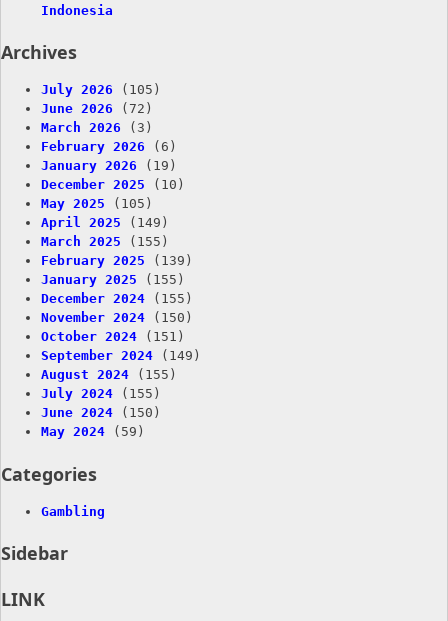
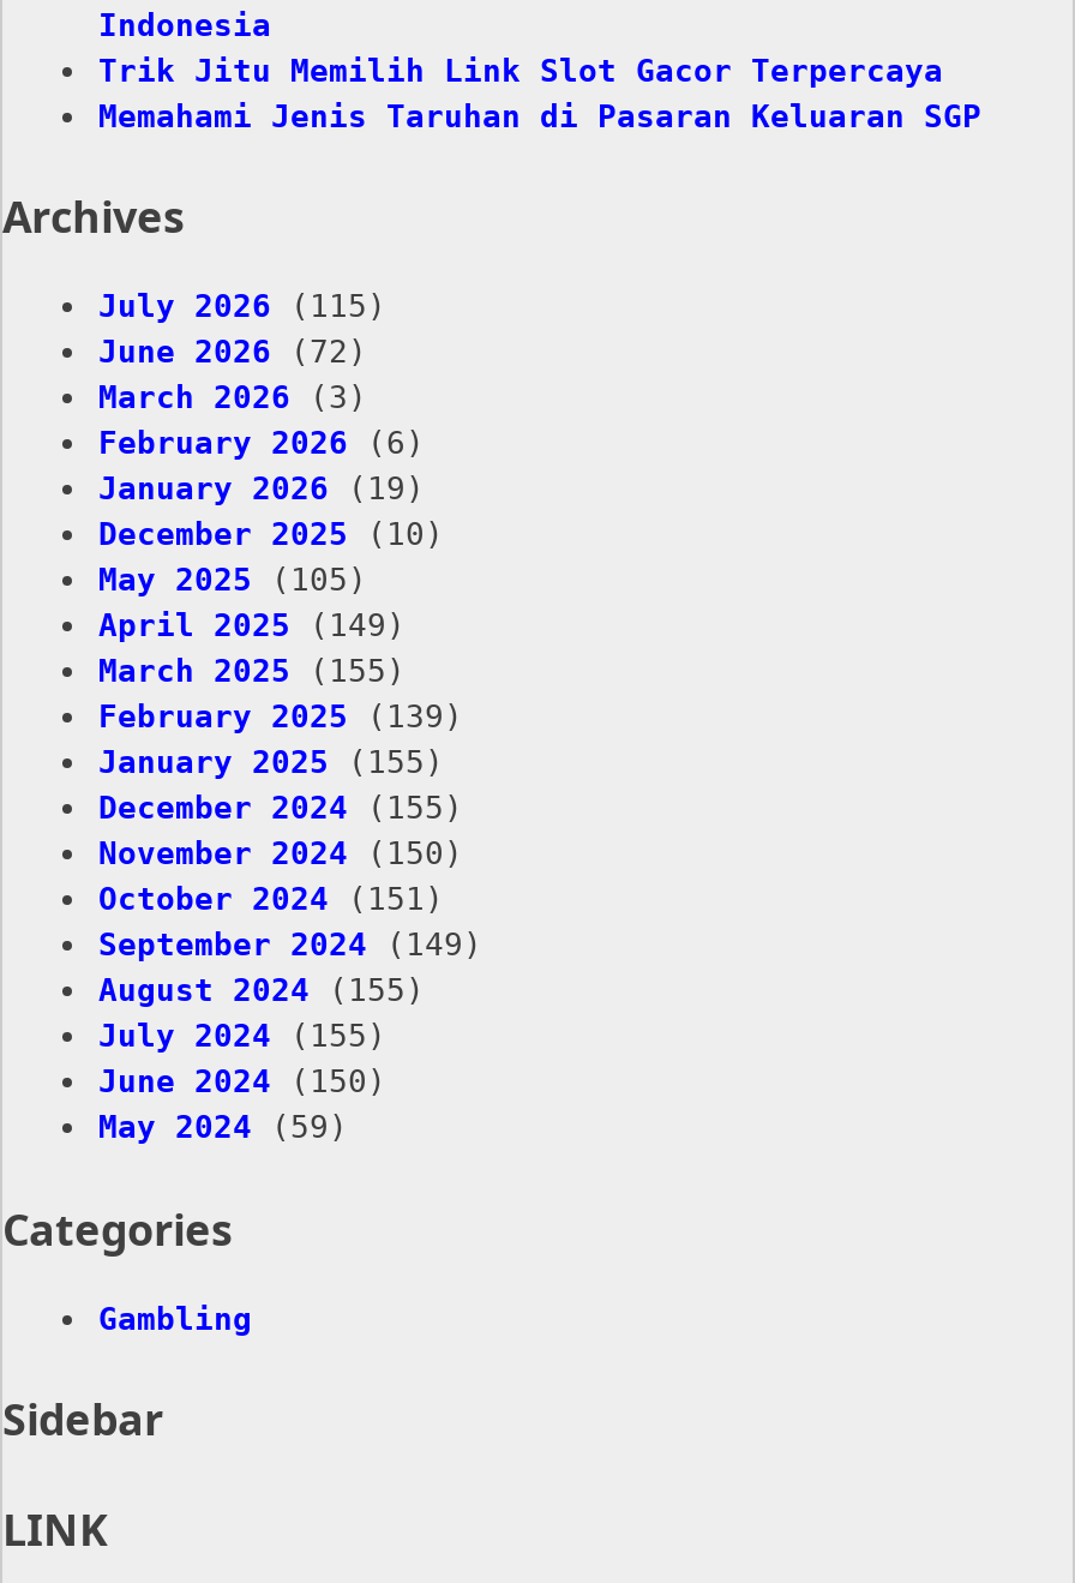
none -> [98,52,981,134] Trik Jitu Memilih Link Slot Gacor Terpercaya | Memahami Jenis Taruhan di Pasaran Keluaran SGP
[41,82,161,97] July 2026 (105) -> [98,289,386,325] July 2026 (115)

